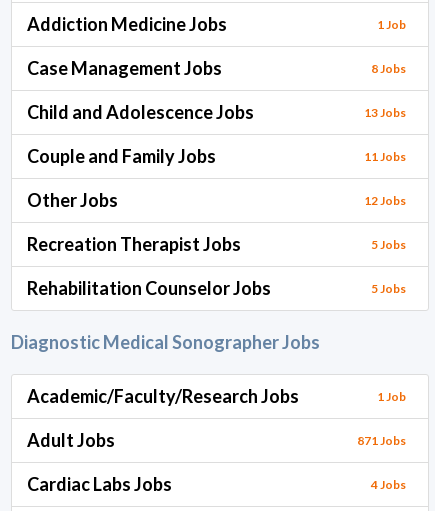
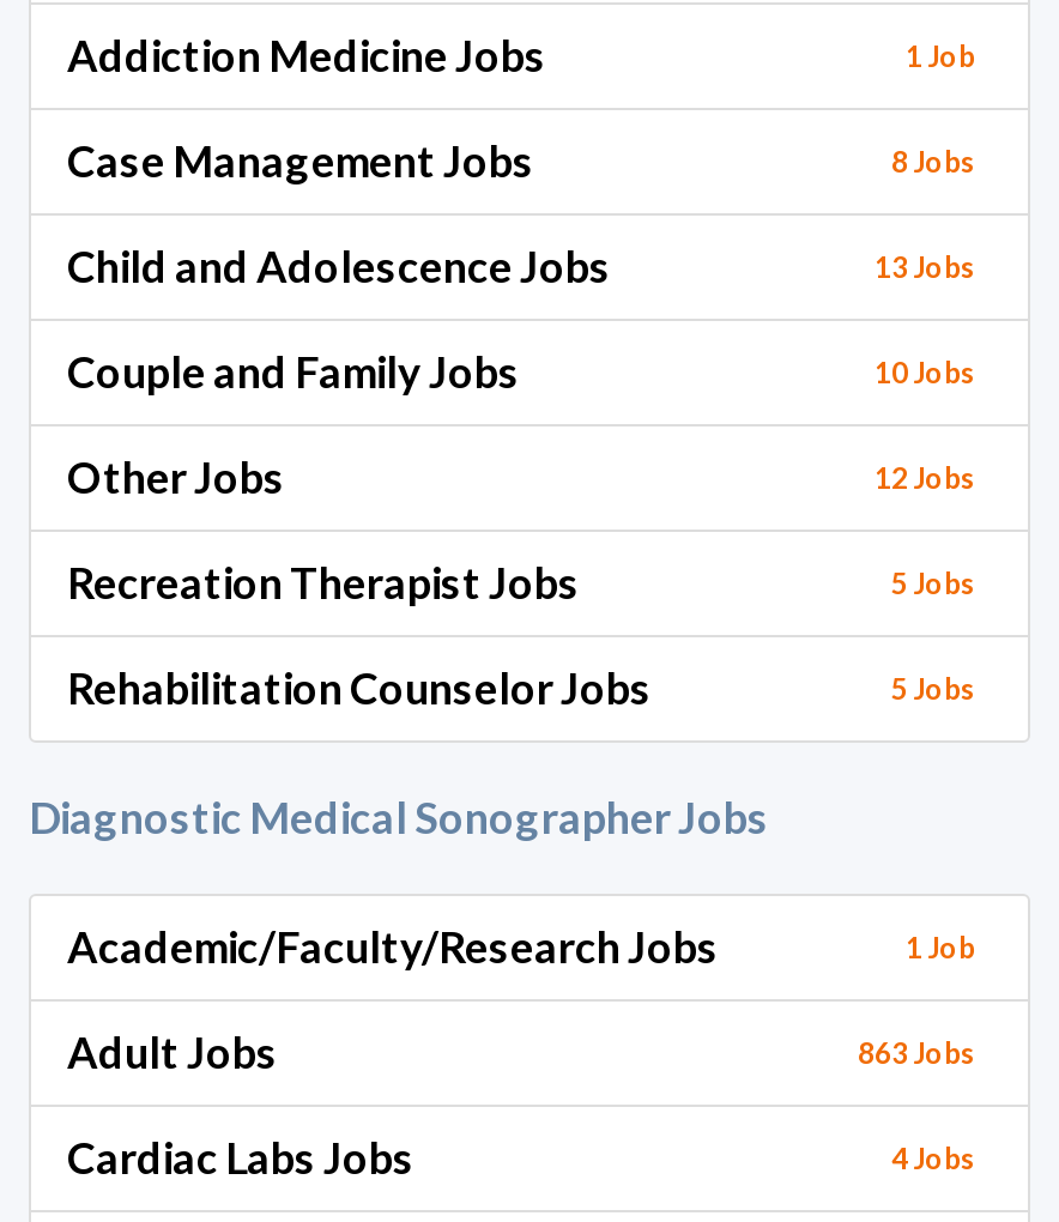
[364,148,406,163] 11 Jobs -> [875,353,975,389] 10 Jobs
[357,432,406,447] 871 Jobs -> [858,1034,975,1070] 863 Jobs

